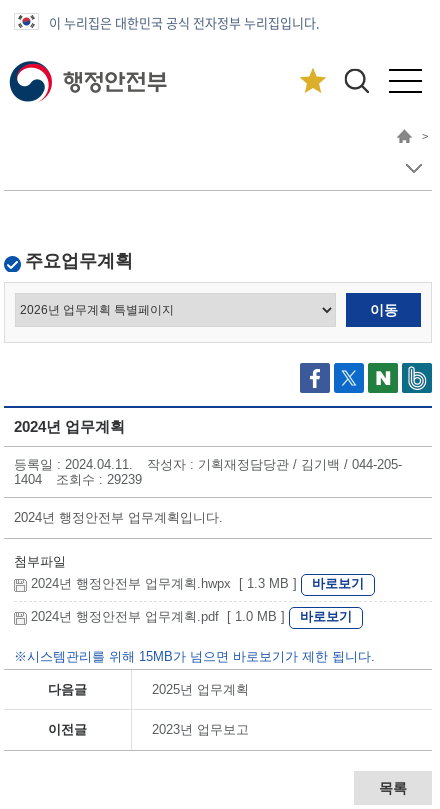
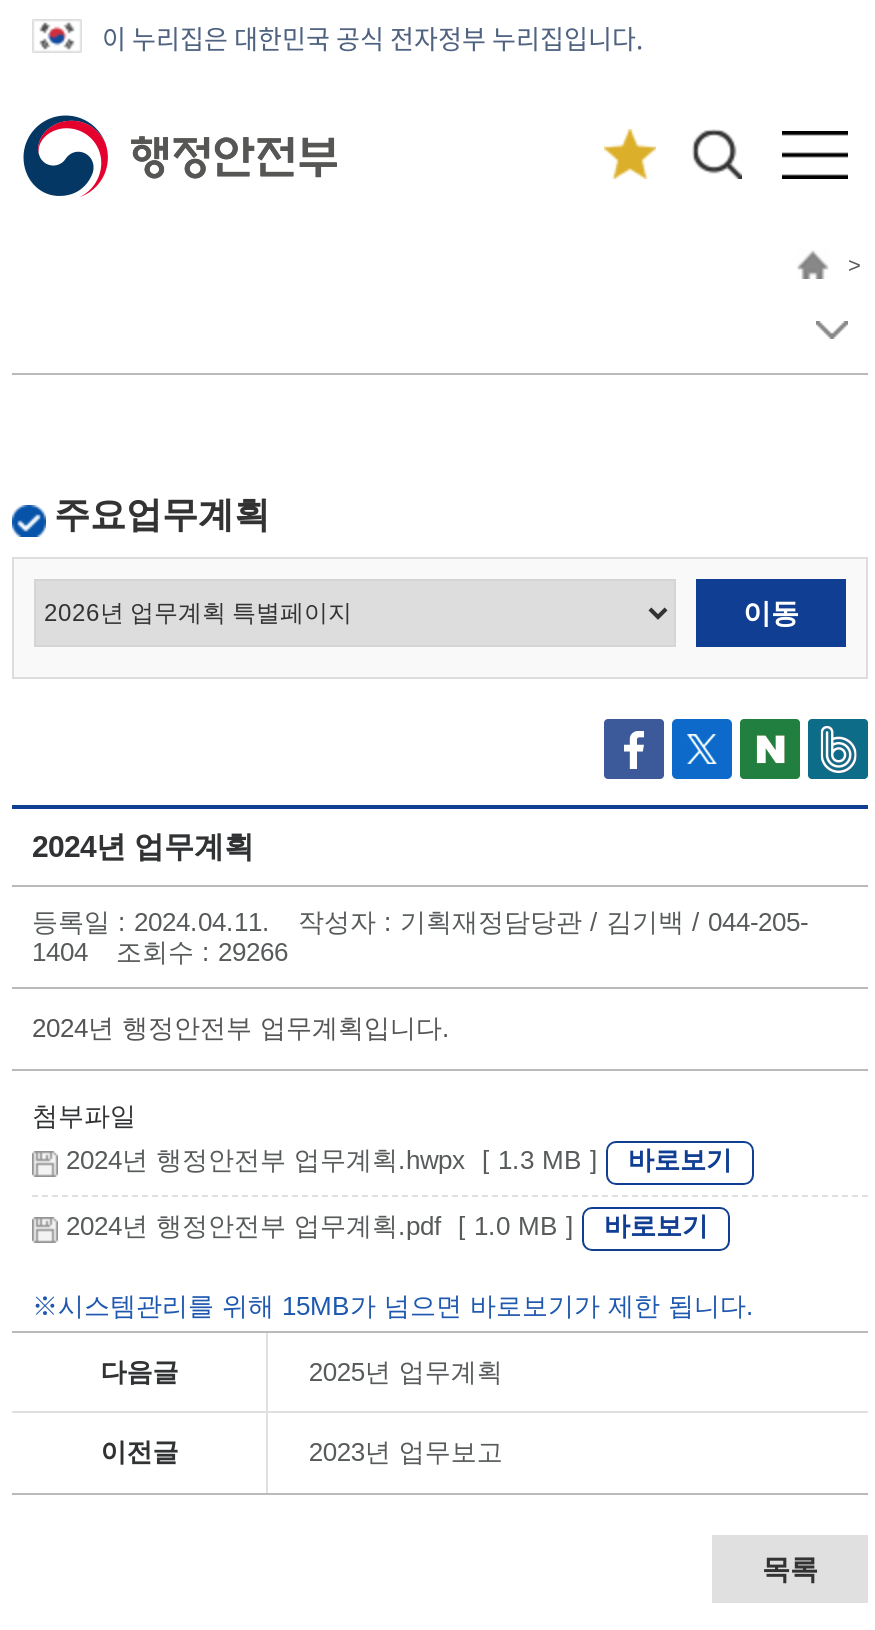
[14,472,142,487] 1404 조회수 : 29239 -> [32,937,288,967] 1404 조회수 : 29266

